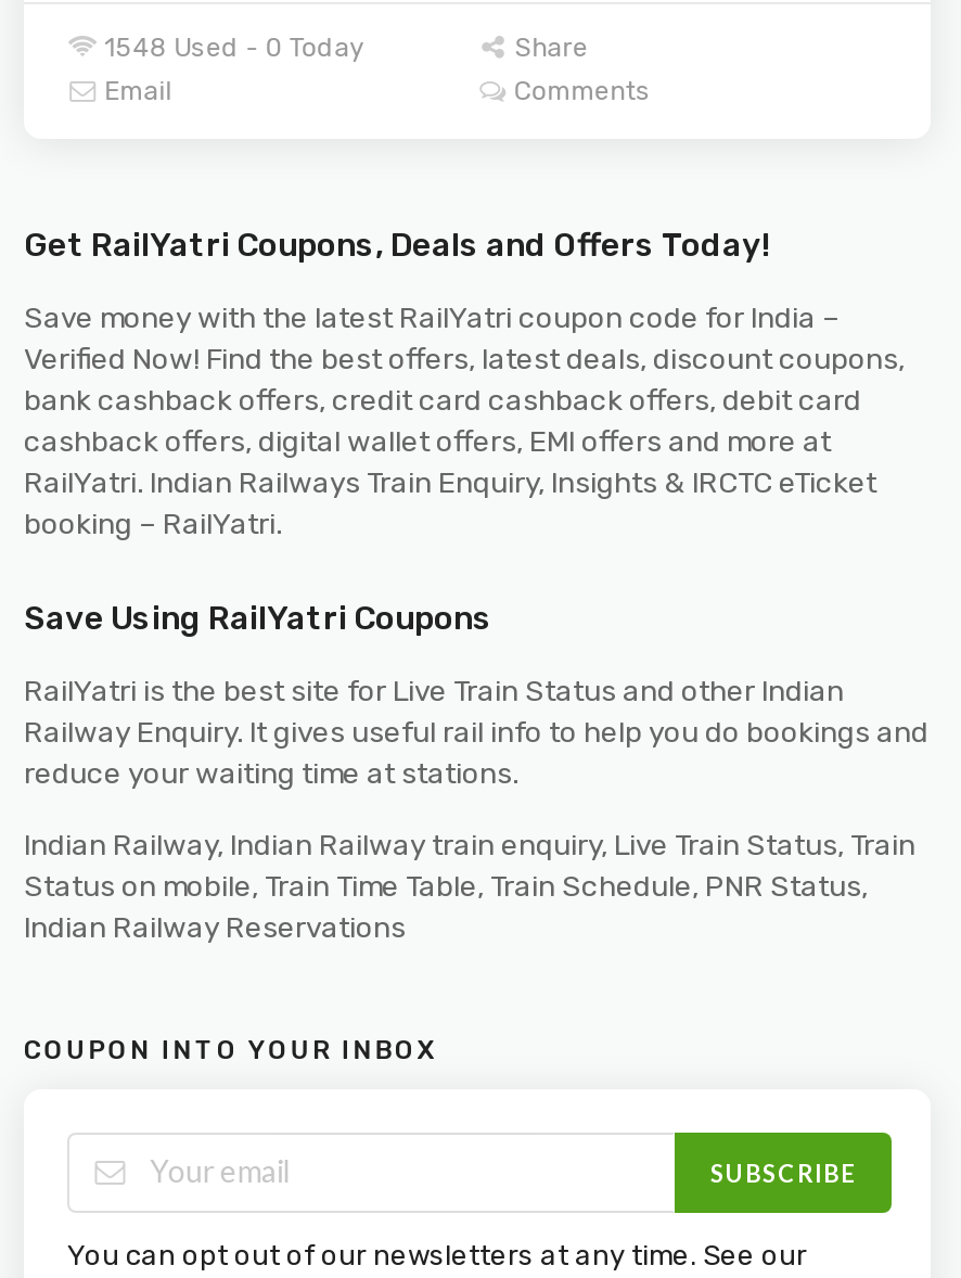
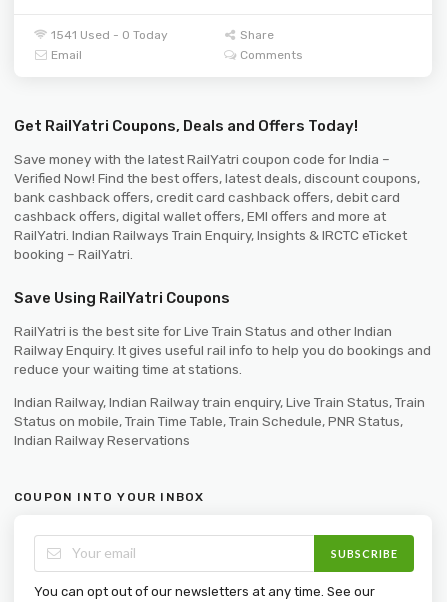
[98,32,365,62] 1548 Used - 0 Today -> [48,28,168,42] 1541 Used - 0 Today

